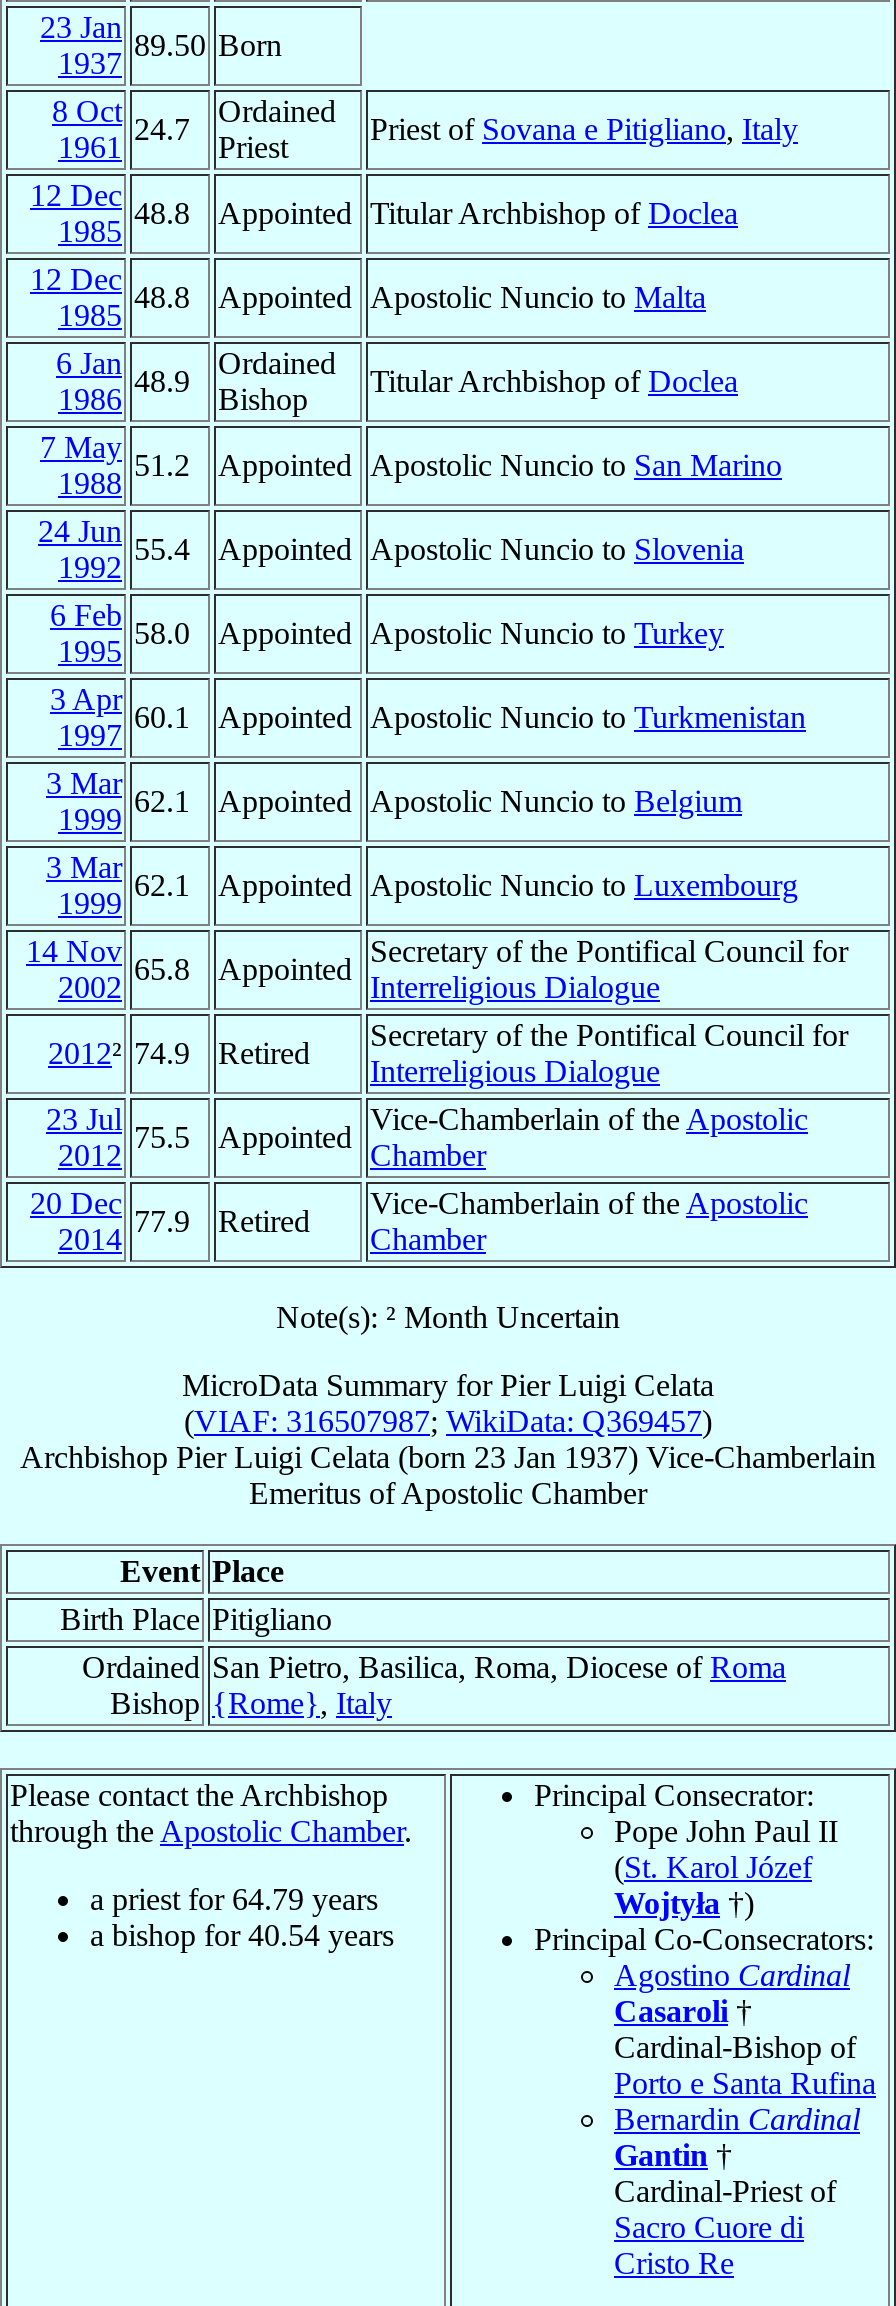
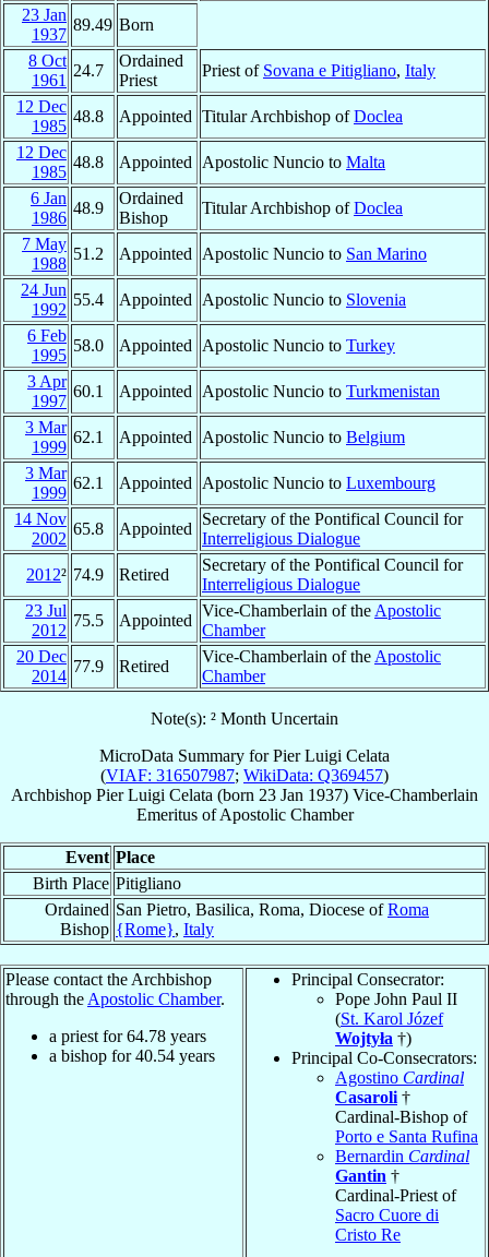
[134,27,282,61] 89.50 Born -> [73,15,154,33] 89.49 Born
[90,1881,378,1915] a priest for 64.79 years -> [49,1026,206,1045] a priest for 64.78 years

